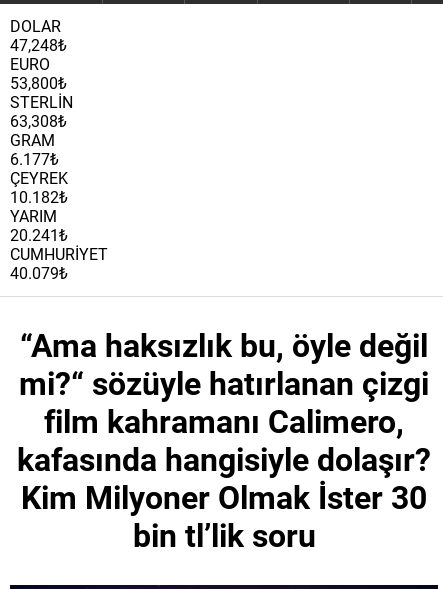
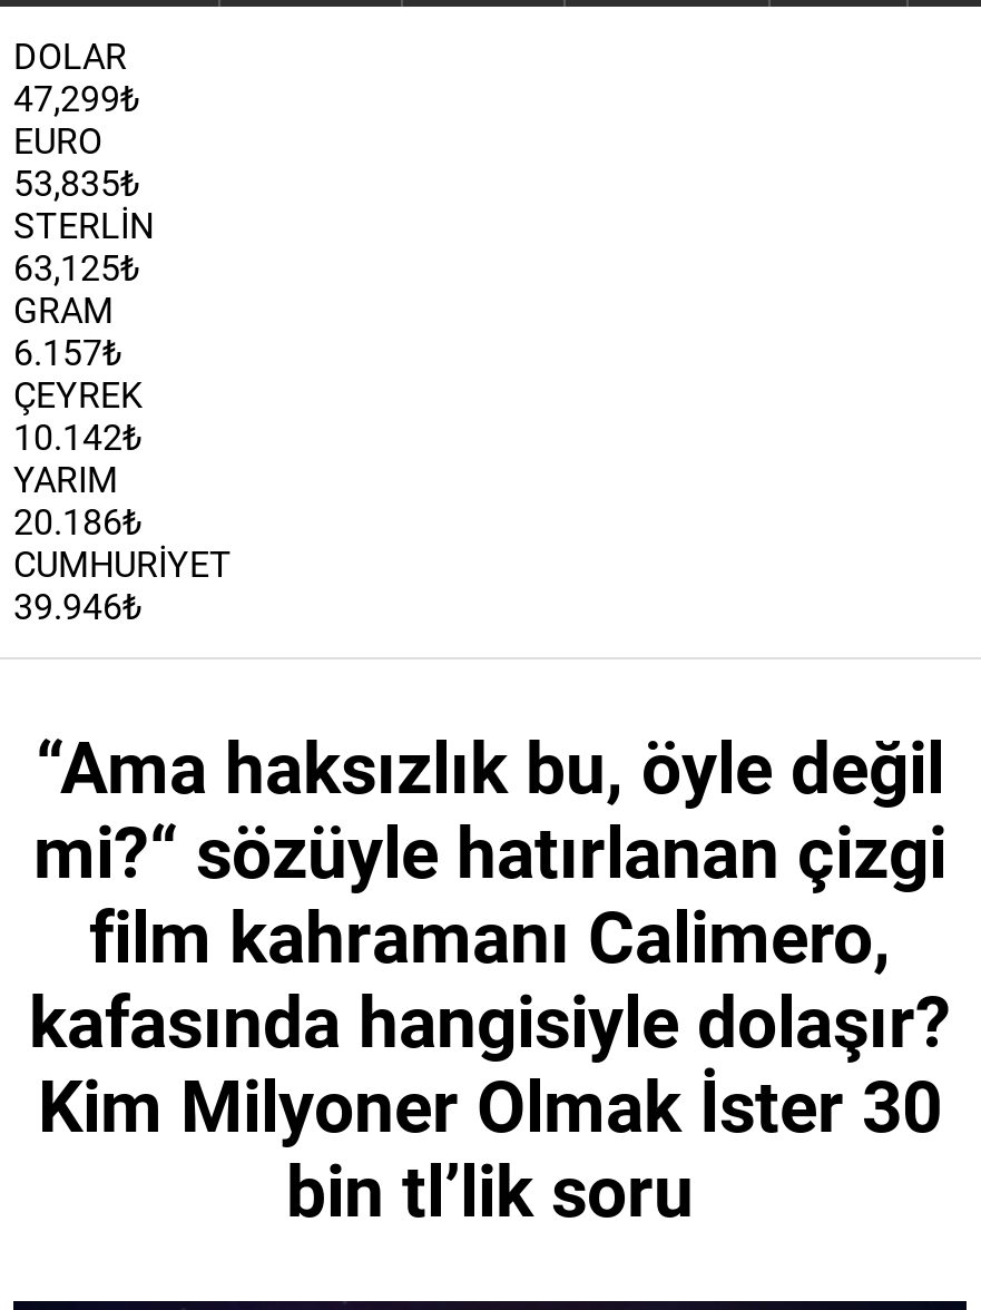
[10,36,67,55] 47,248₺ -> [13,78,140,121] 47,299₺
[10,74,67,93] 53,800₺ -> [13,163,140,205] 53,835₺
[10,112,67,131] 63,308₺ -> [13,248,140,290] 63,125₺
[10,150,59,169] 6.177₺ -> [13,332,122,375] 6.157₺
[10,188,68,207] 10.182₺ -> [13,417,143,459] 10.142₺
[10,226,68,245] 20.241₺ -> [13,501,143,544] 20.186₺
[10,264,68,283] 40.079₺ -> [13,586,143,628] 39.946₺

